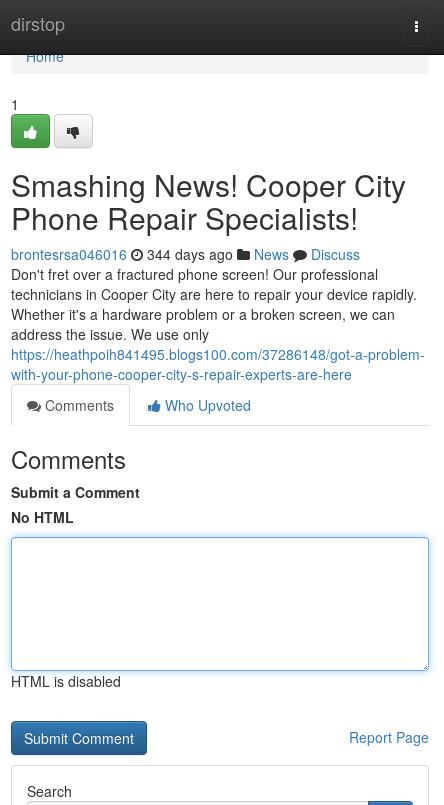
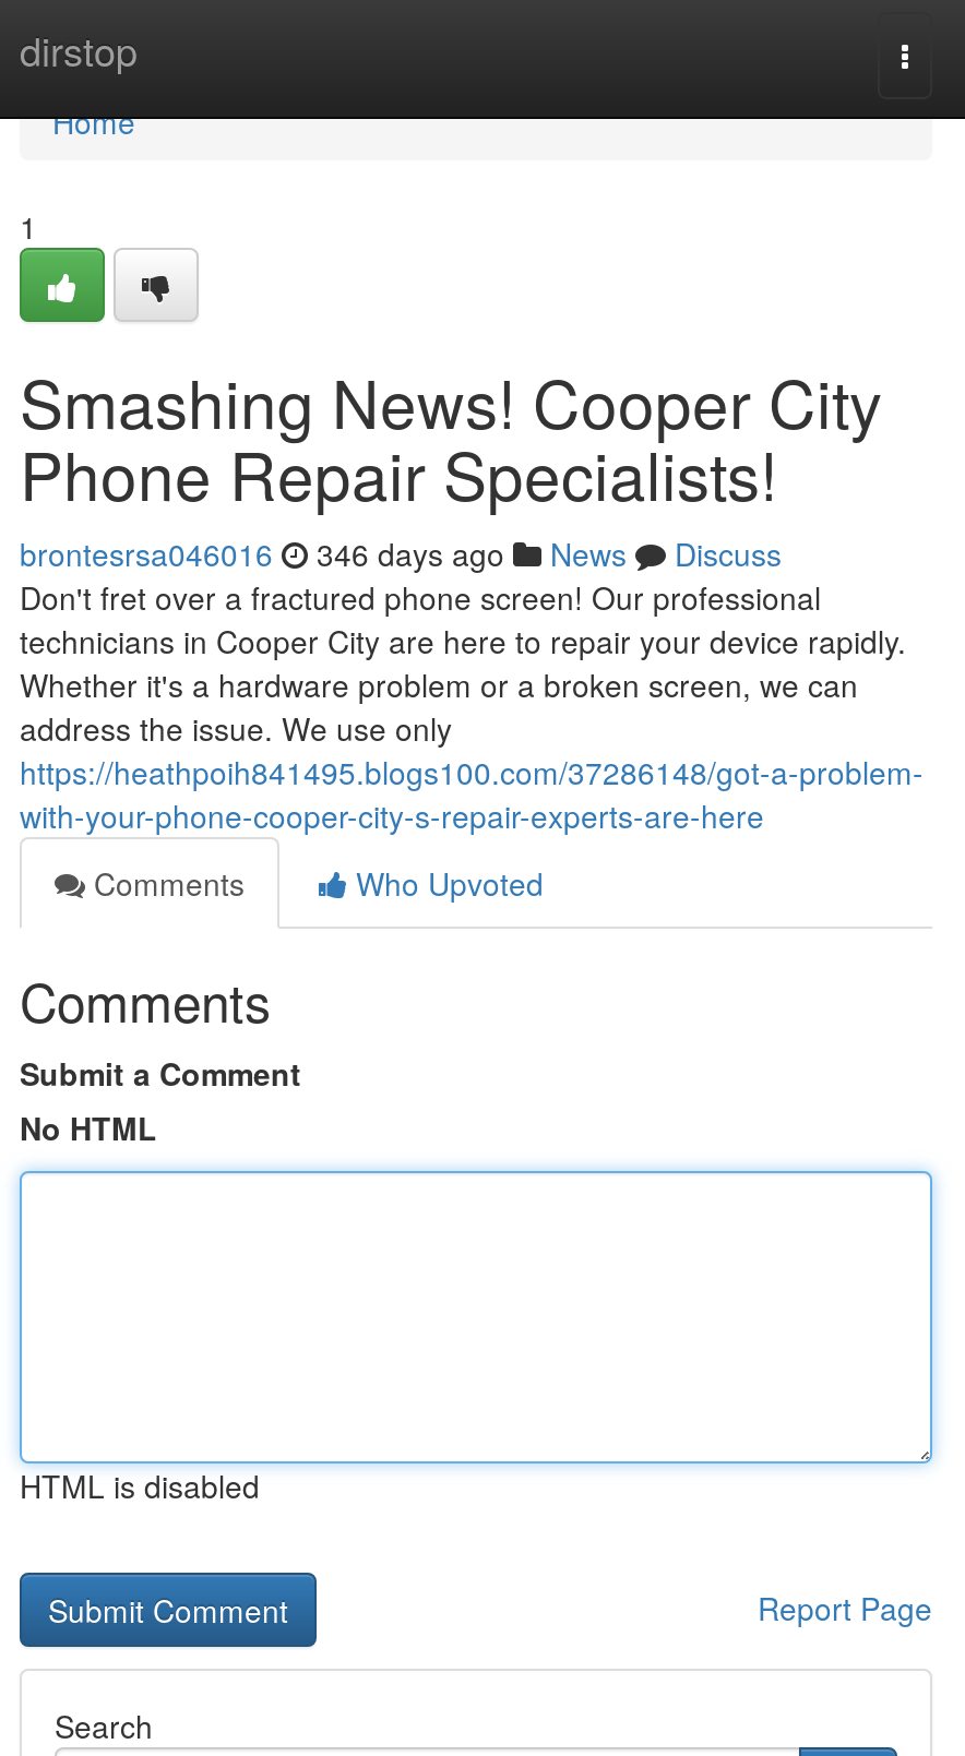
[11,244,360,264] brontesrsa046016 344 days ago News Discuss -> [20,531,782,575] brontesrsa046016 346 days ago News Discuss

